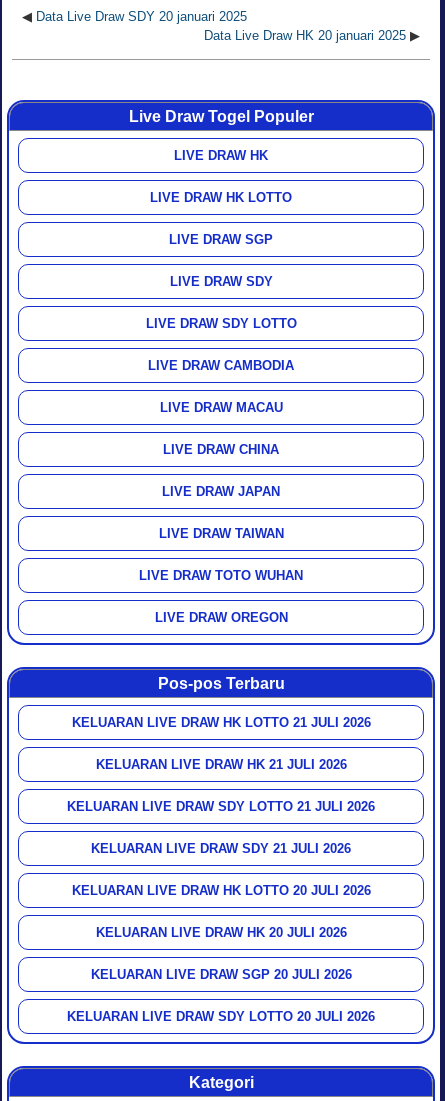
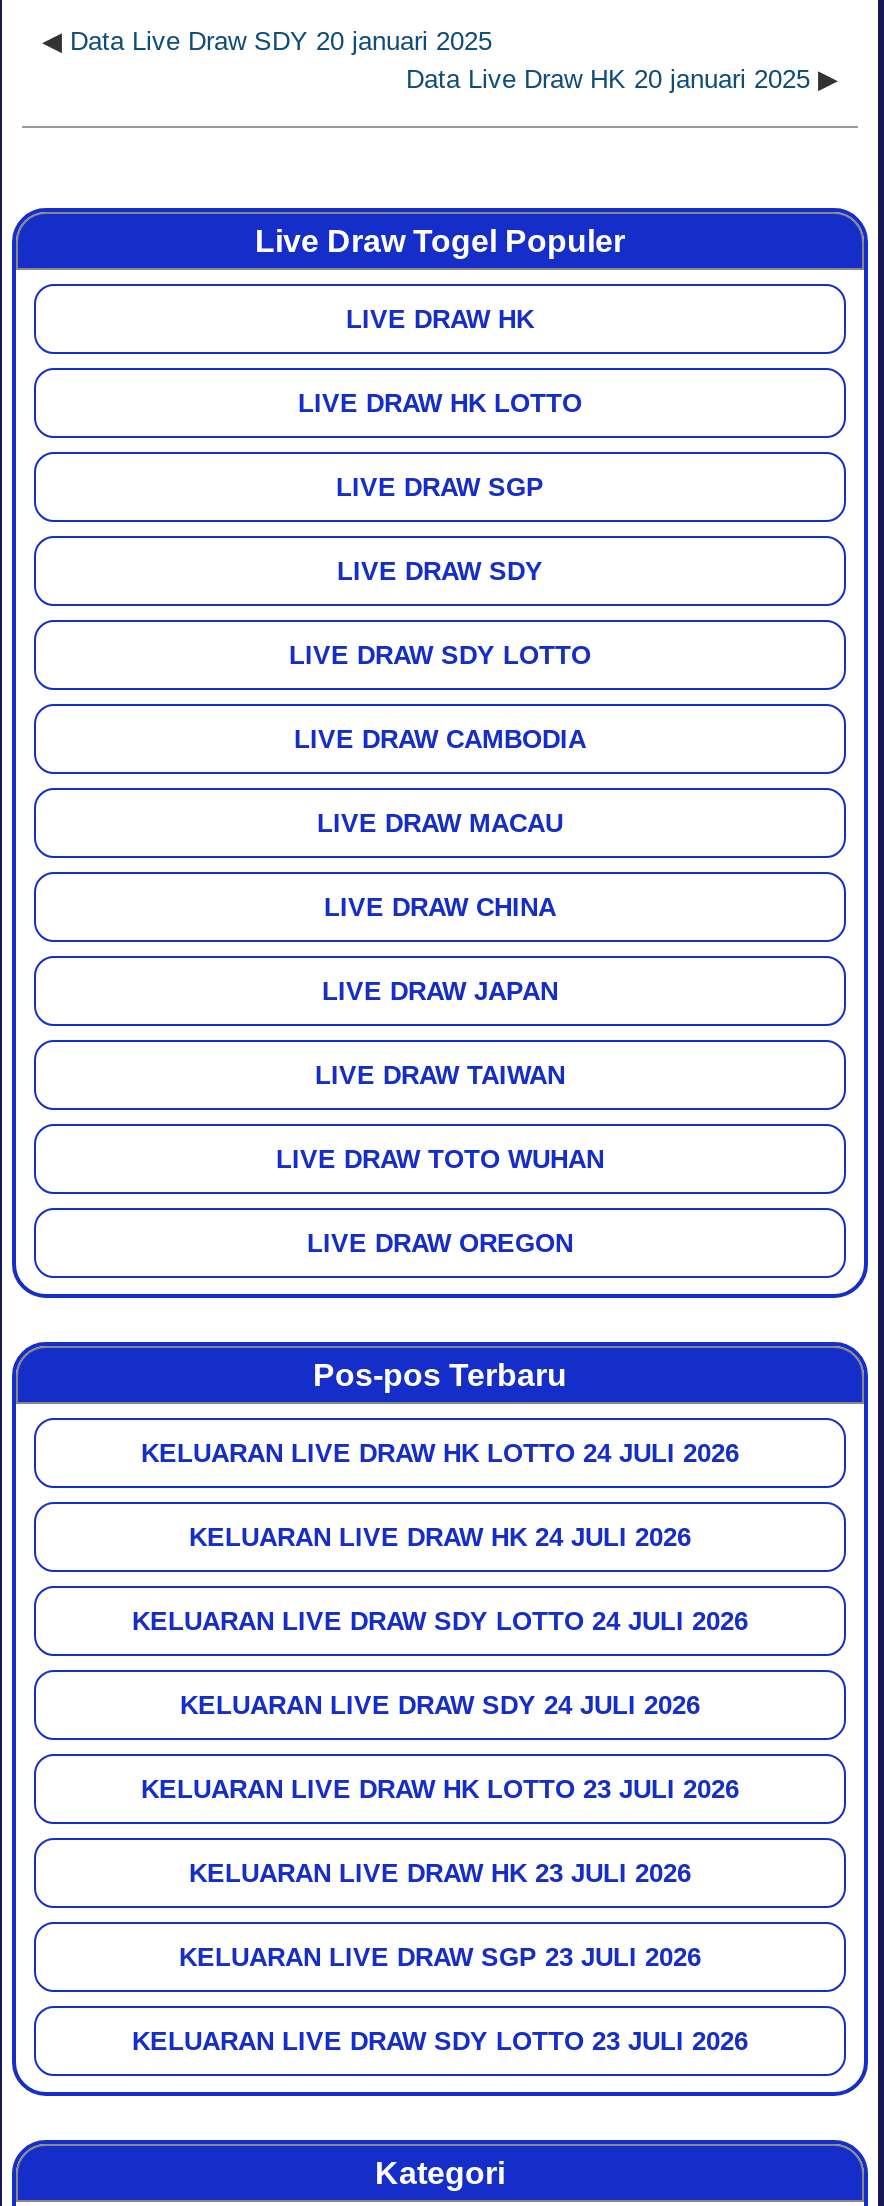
[71,715,370,730] KELUARAN LIVE DRAW HK LOTTO 21 JULI 2026 -> [141,1438,739,1468] KELUARAN LIVE DRAW HK LOTTO 24 JULI 2026
[95,757,346,772] KELUARAN LIVE DRAW HK 21 JULI 2026 -> [189,1522,691,1552] KELUARAN LIVE DRAW HK 24 JULI 2026
[67,799,375,814] KELUARAN LIVE DRAW SDY LOTTO 21 JULI 2026 -> [132,1606,748,1636] KELUARAN LIVE DRAW SDY LOTTO 24 JULI 2026
[91,841,351,856] KELUARAN LIVE DRAW SDY 21 JULI 2026 -> [180,1690,700,1720] KELUARAN LIVE DRAW SDY 24 JULI 2026
[71,883,370,898] KELUARAN LIVE DRAW HK LOTTO 20 JULI 2026 -> [141,1774,739,1804] KELUARAN LIVE DRAW HK LOTTO 23 JULI 2026
[95,925,346,940] KELUARAN LIVE DRAW HK 20 JULI 2026 -> [189,1858,691,1888] KELUARAN LIVE DRAW HK 23 JULI 2026
[90,967,351,982] KELUARAN LIVE DRAW SGP 20 JULI 2026 -> [179,1942,701,1972] KELUARAN LIVE DRAW SGP 23 JULI 2026
[67,1009,375,1024] KELUARAN LIVE DRAW SDY LOTTO 20 JULI 2026 -> [132,2026,748,2056] KELUARAN LIVE DRAW SDY LOTTO 23 JULI 2026

